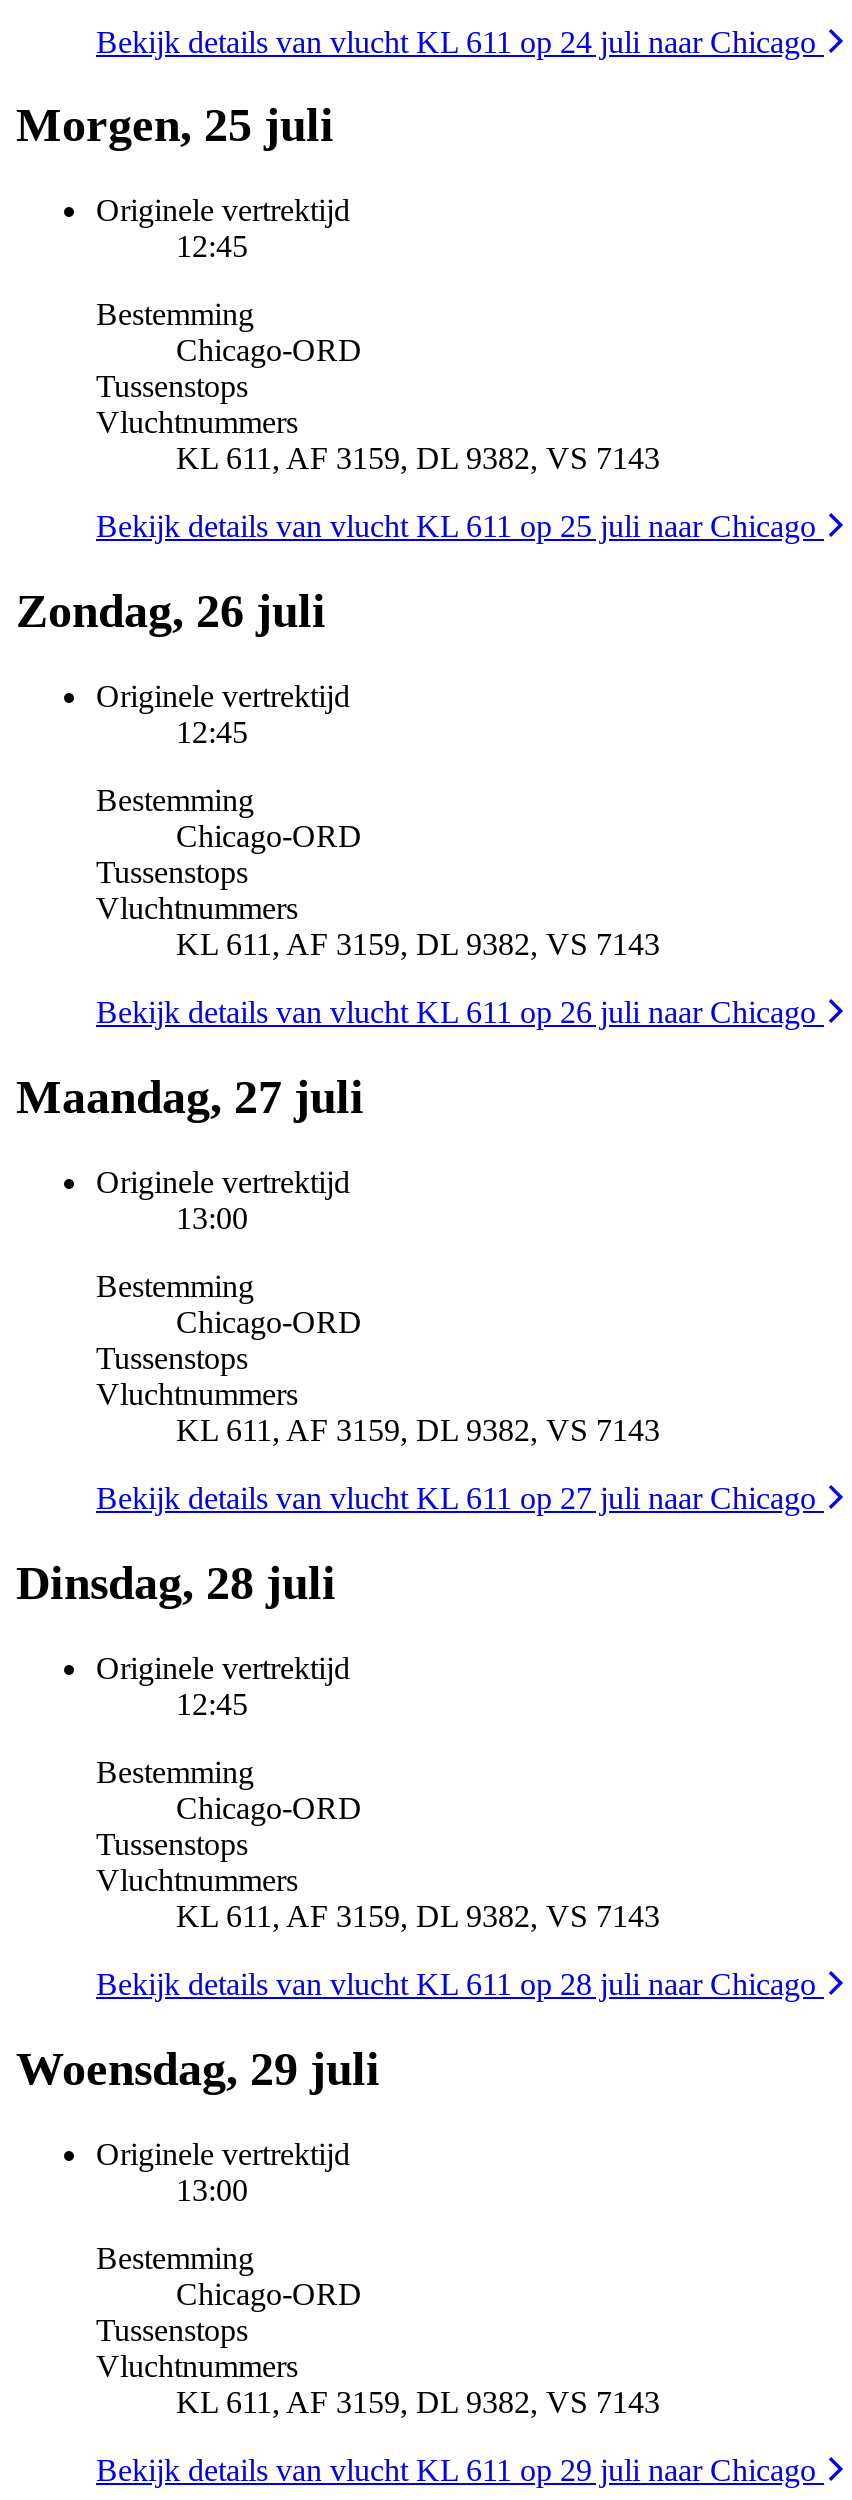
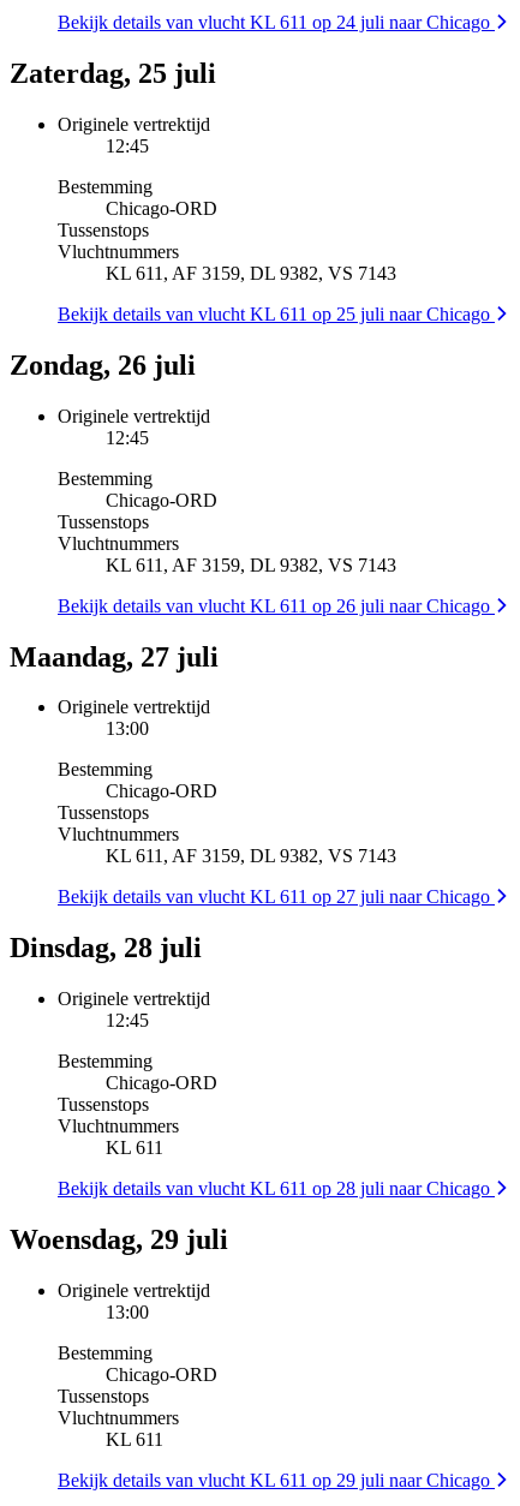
[16,100,334,152] Morgen, 25 juli -> [10,58,216,89] Zaterdag, 25 juli
[176,1898,660,1932] KL 611, AF 3159, DL 9382, VS 7143 -> [106,1138,163,1158] KL 611
[176,2384,660,2418] KL 611, AF 3159, DL 9382, VS 7143 -> [106,1429,163,1450] KL 611

